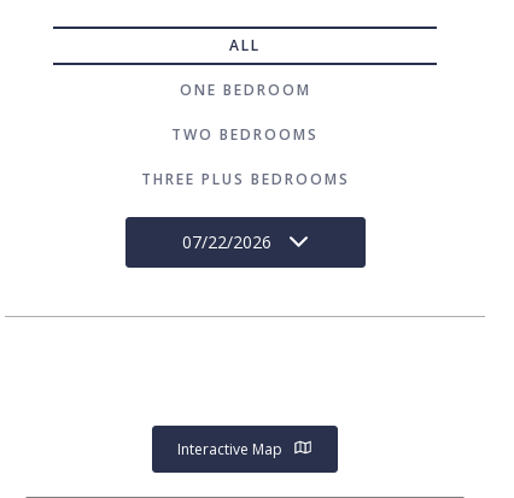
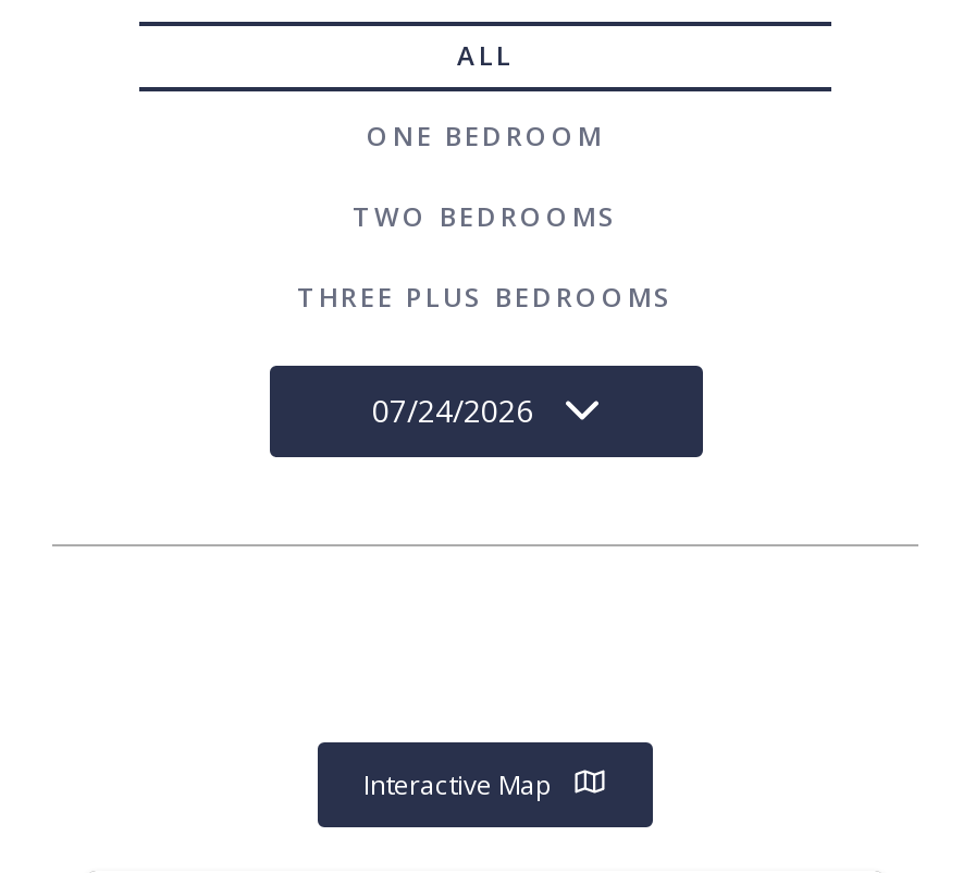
[182,231,271,254] 07/22/2026 -> [372,390,533,432] 07/24/2026

